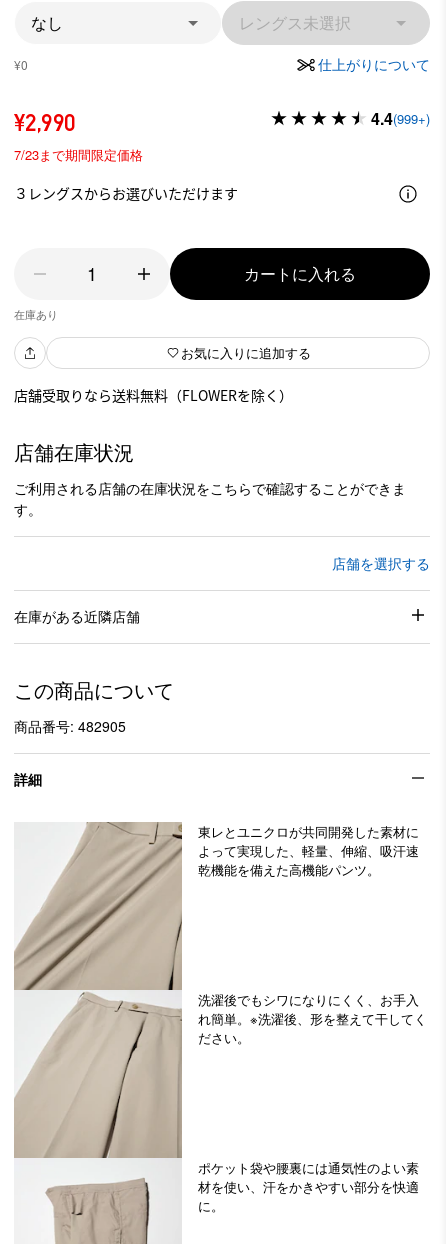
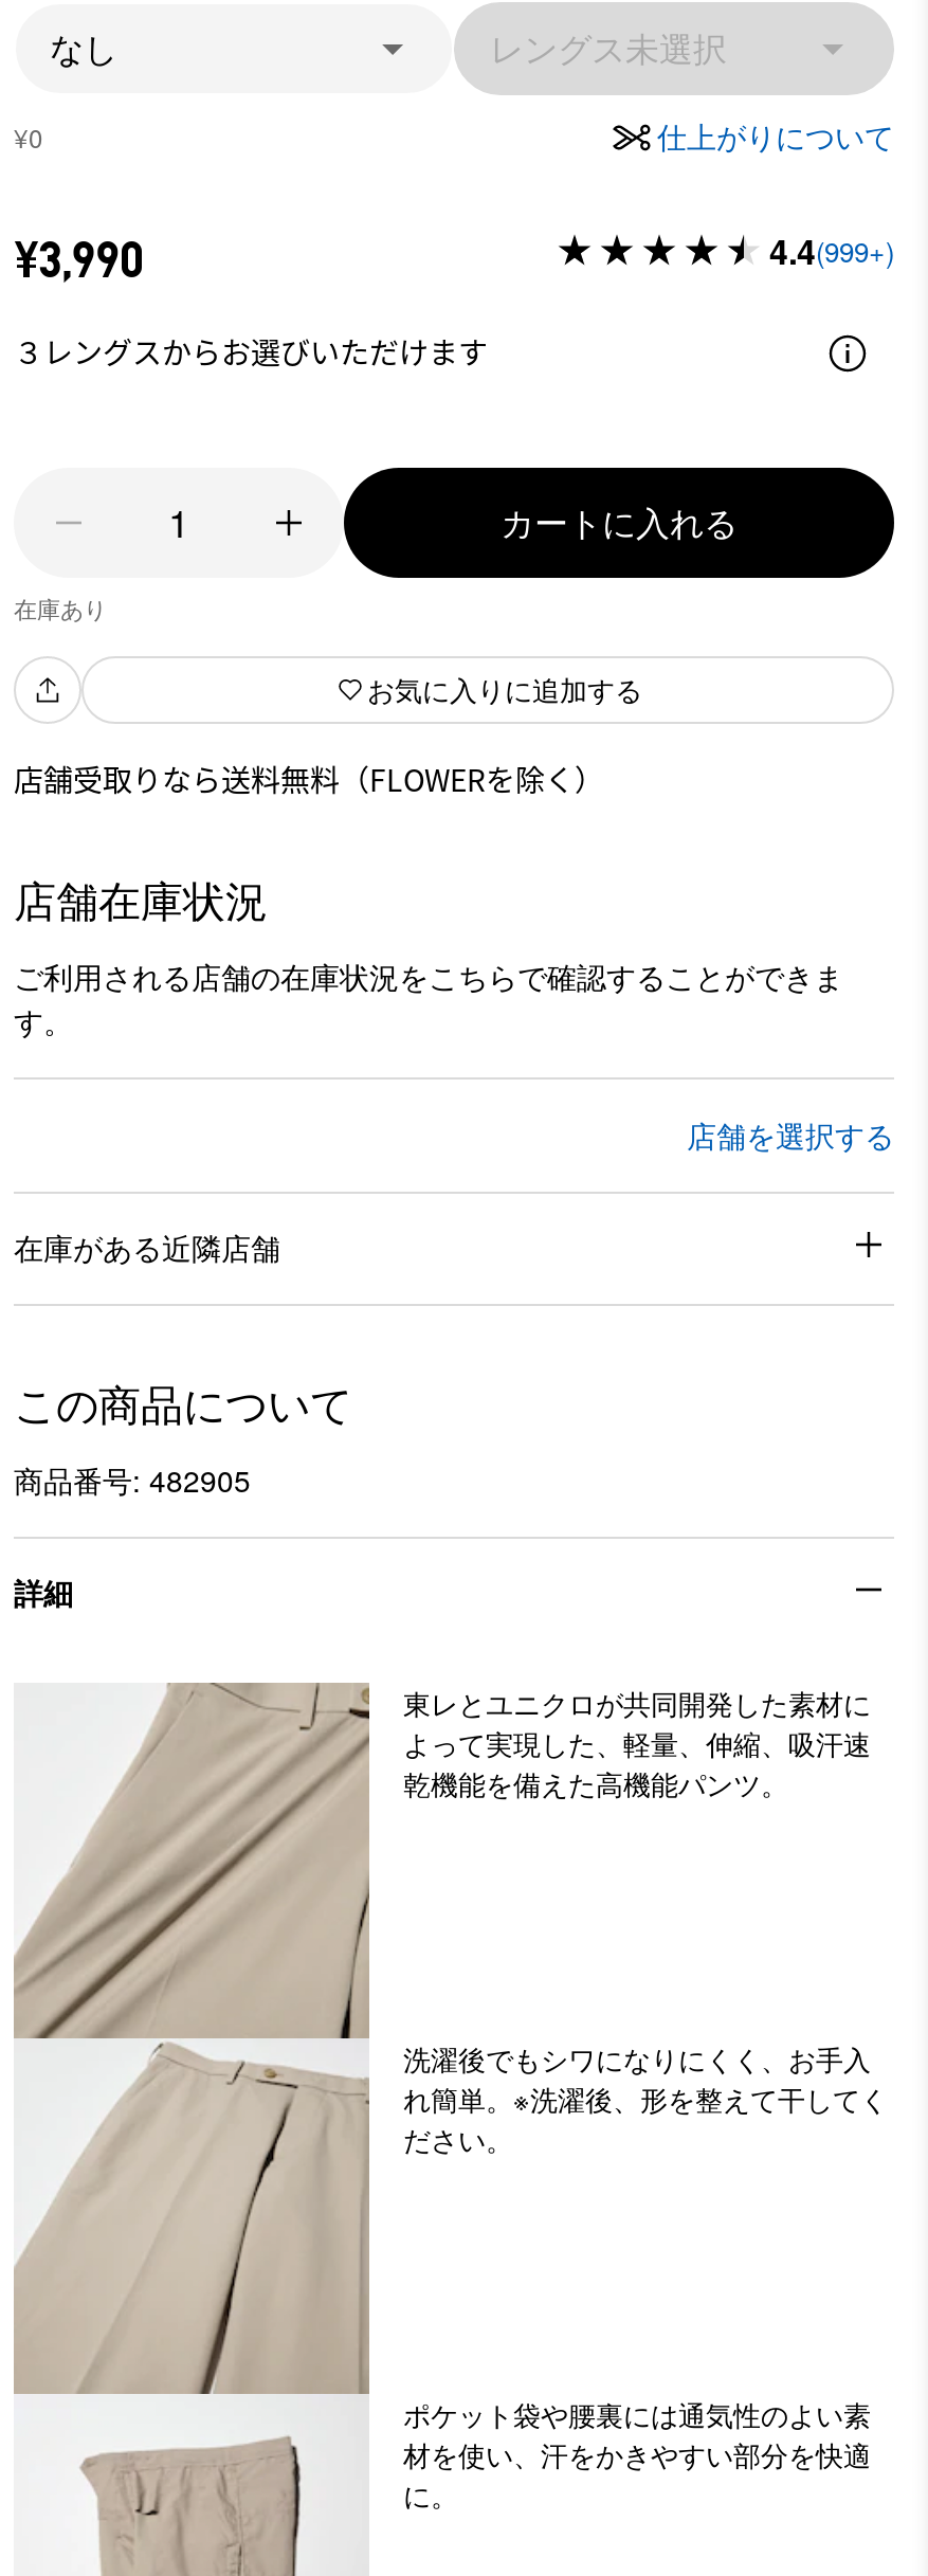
[14,109,75,136] ¥2,990 -> [14,230,144,287] ¥3,990
[14,145,143,164] 7/23まで期間限定価格 -> none

